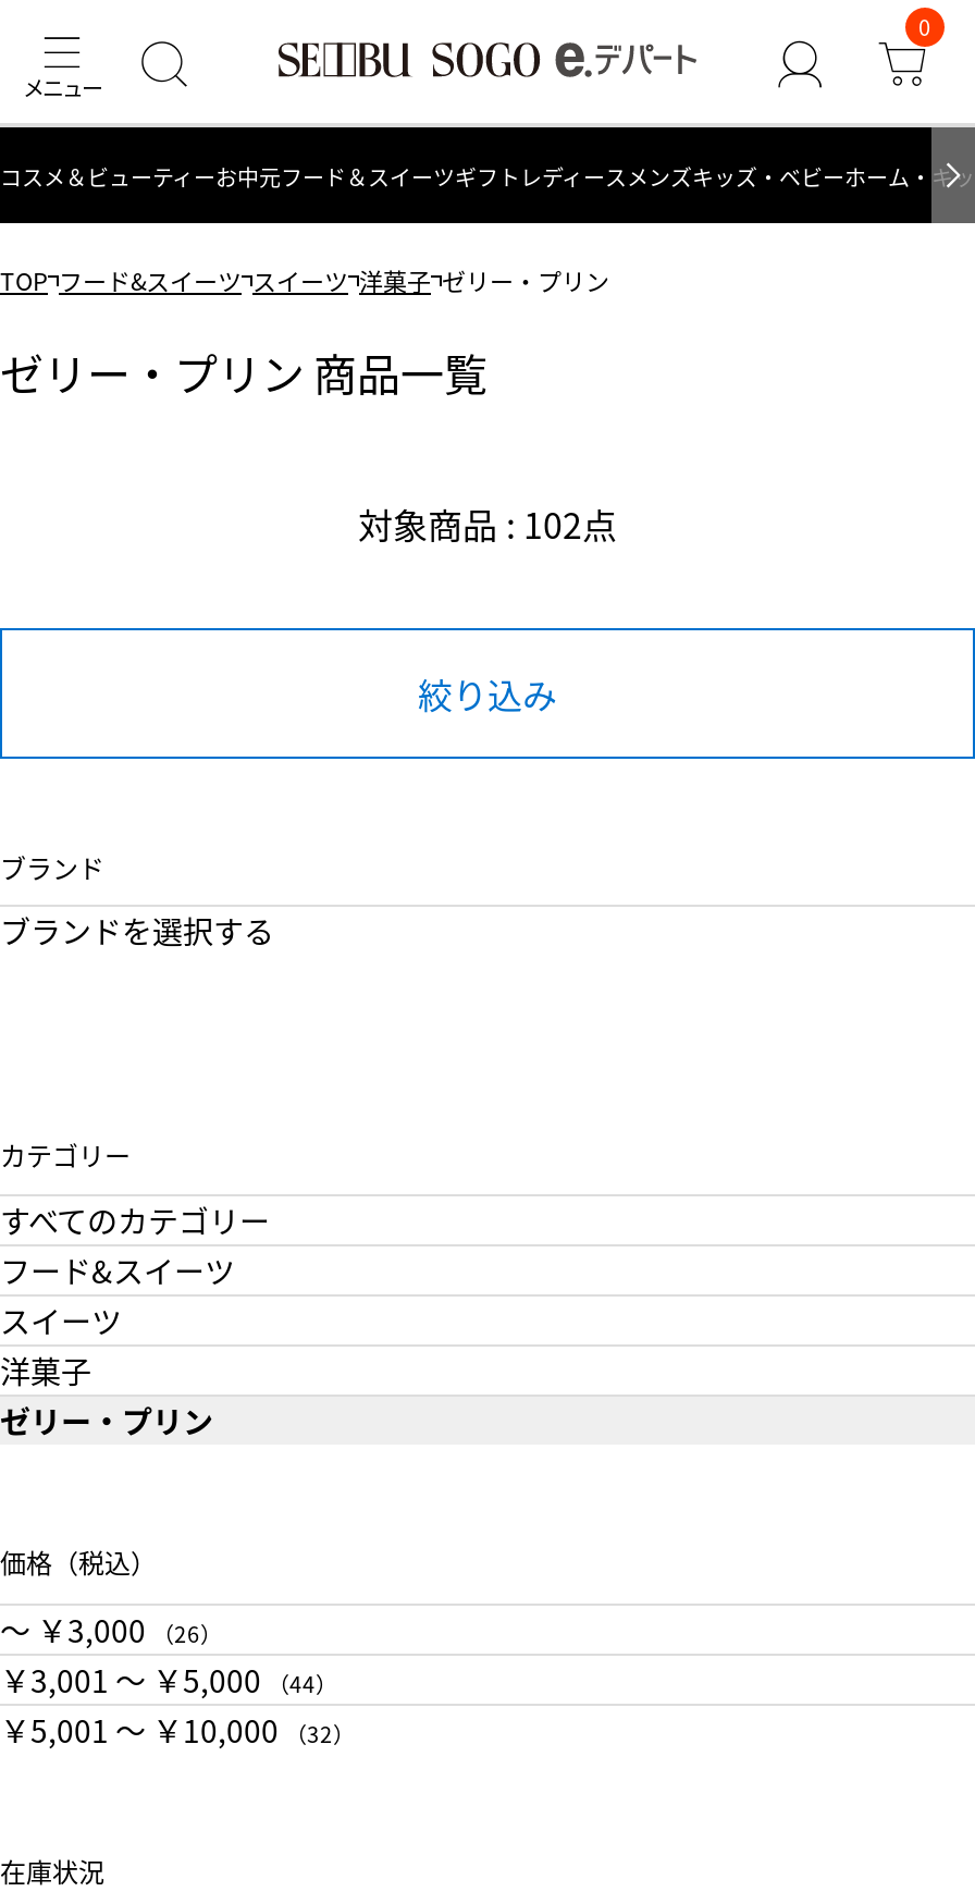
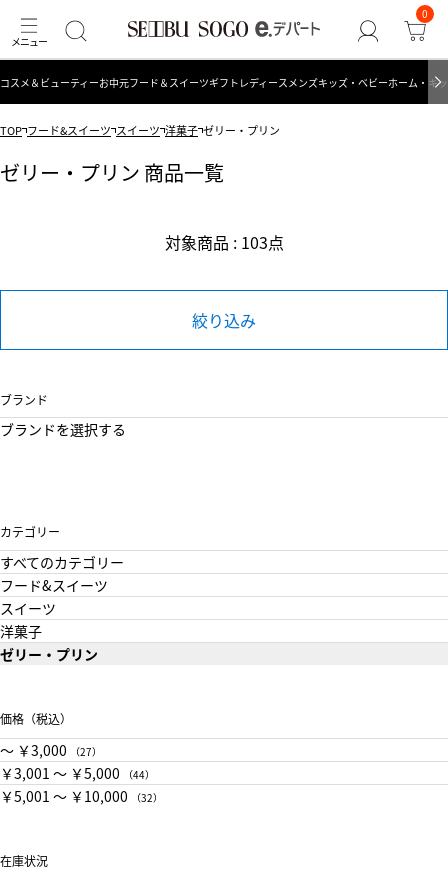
[358,498,617,550] 対象商品 : 102点 -> [164,230,283,254] 対象商品 : 103点
[0,1607,222,1650] 〜 ￥3,000（26） -> [0,739,102,759] 〜 ￥3,000（27）

